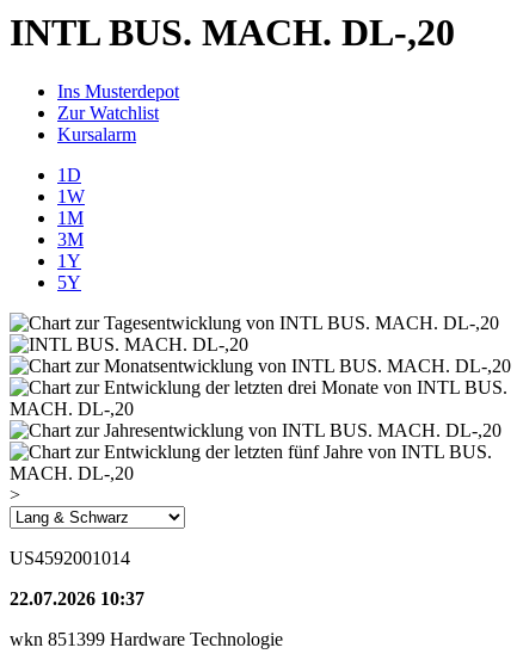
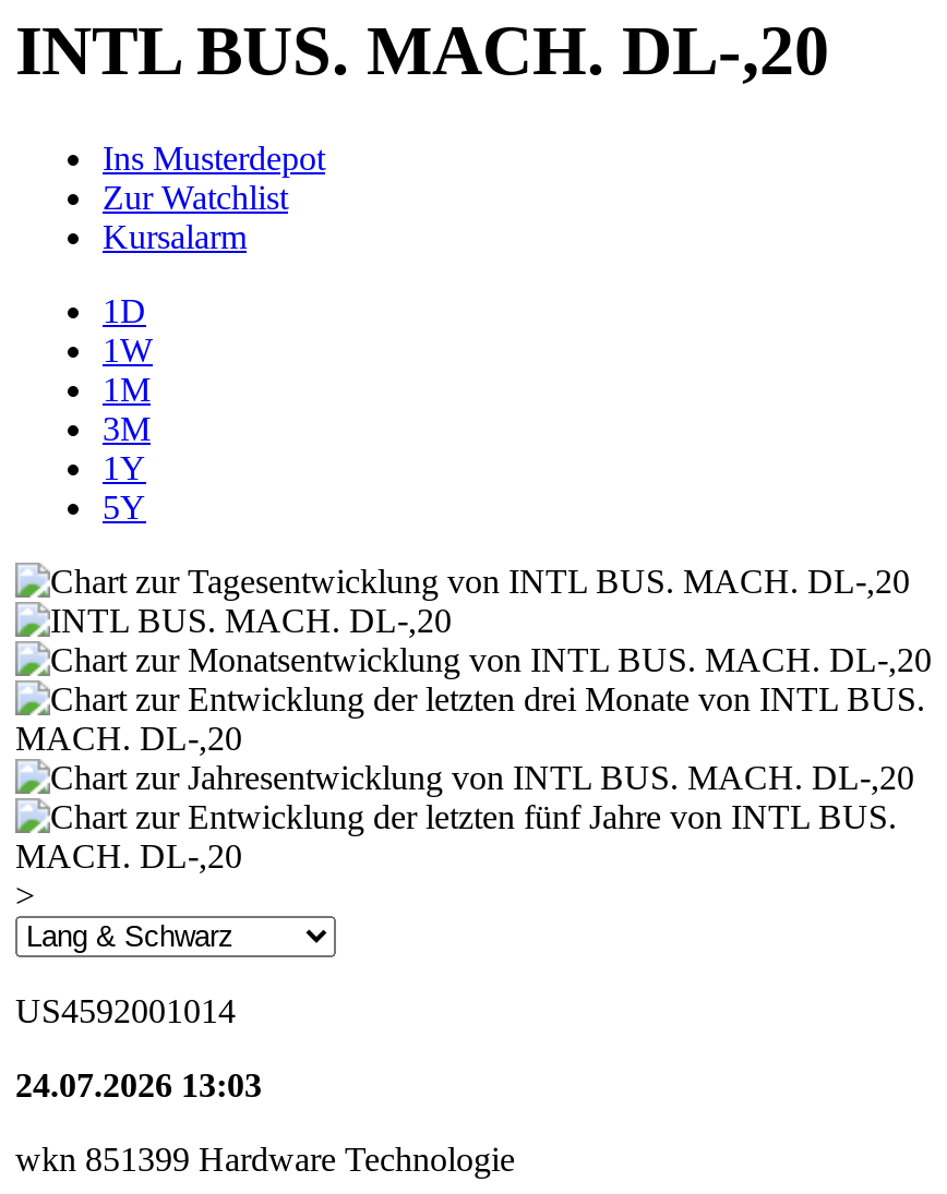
[10,588,144,609] 22.07.2026 10:37 -> [15,1066,262,1103] 24.07.2026 13:03

